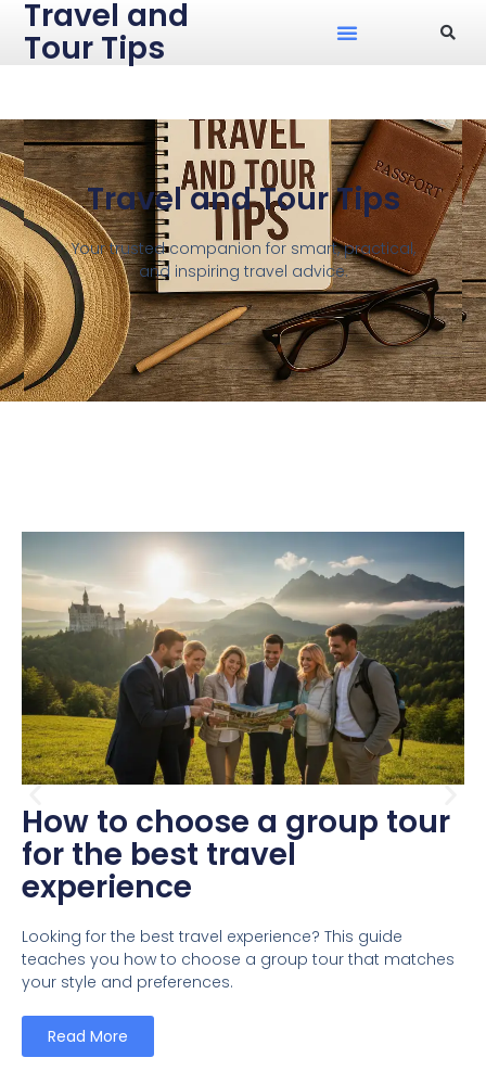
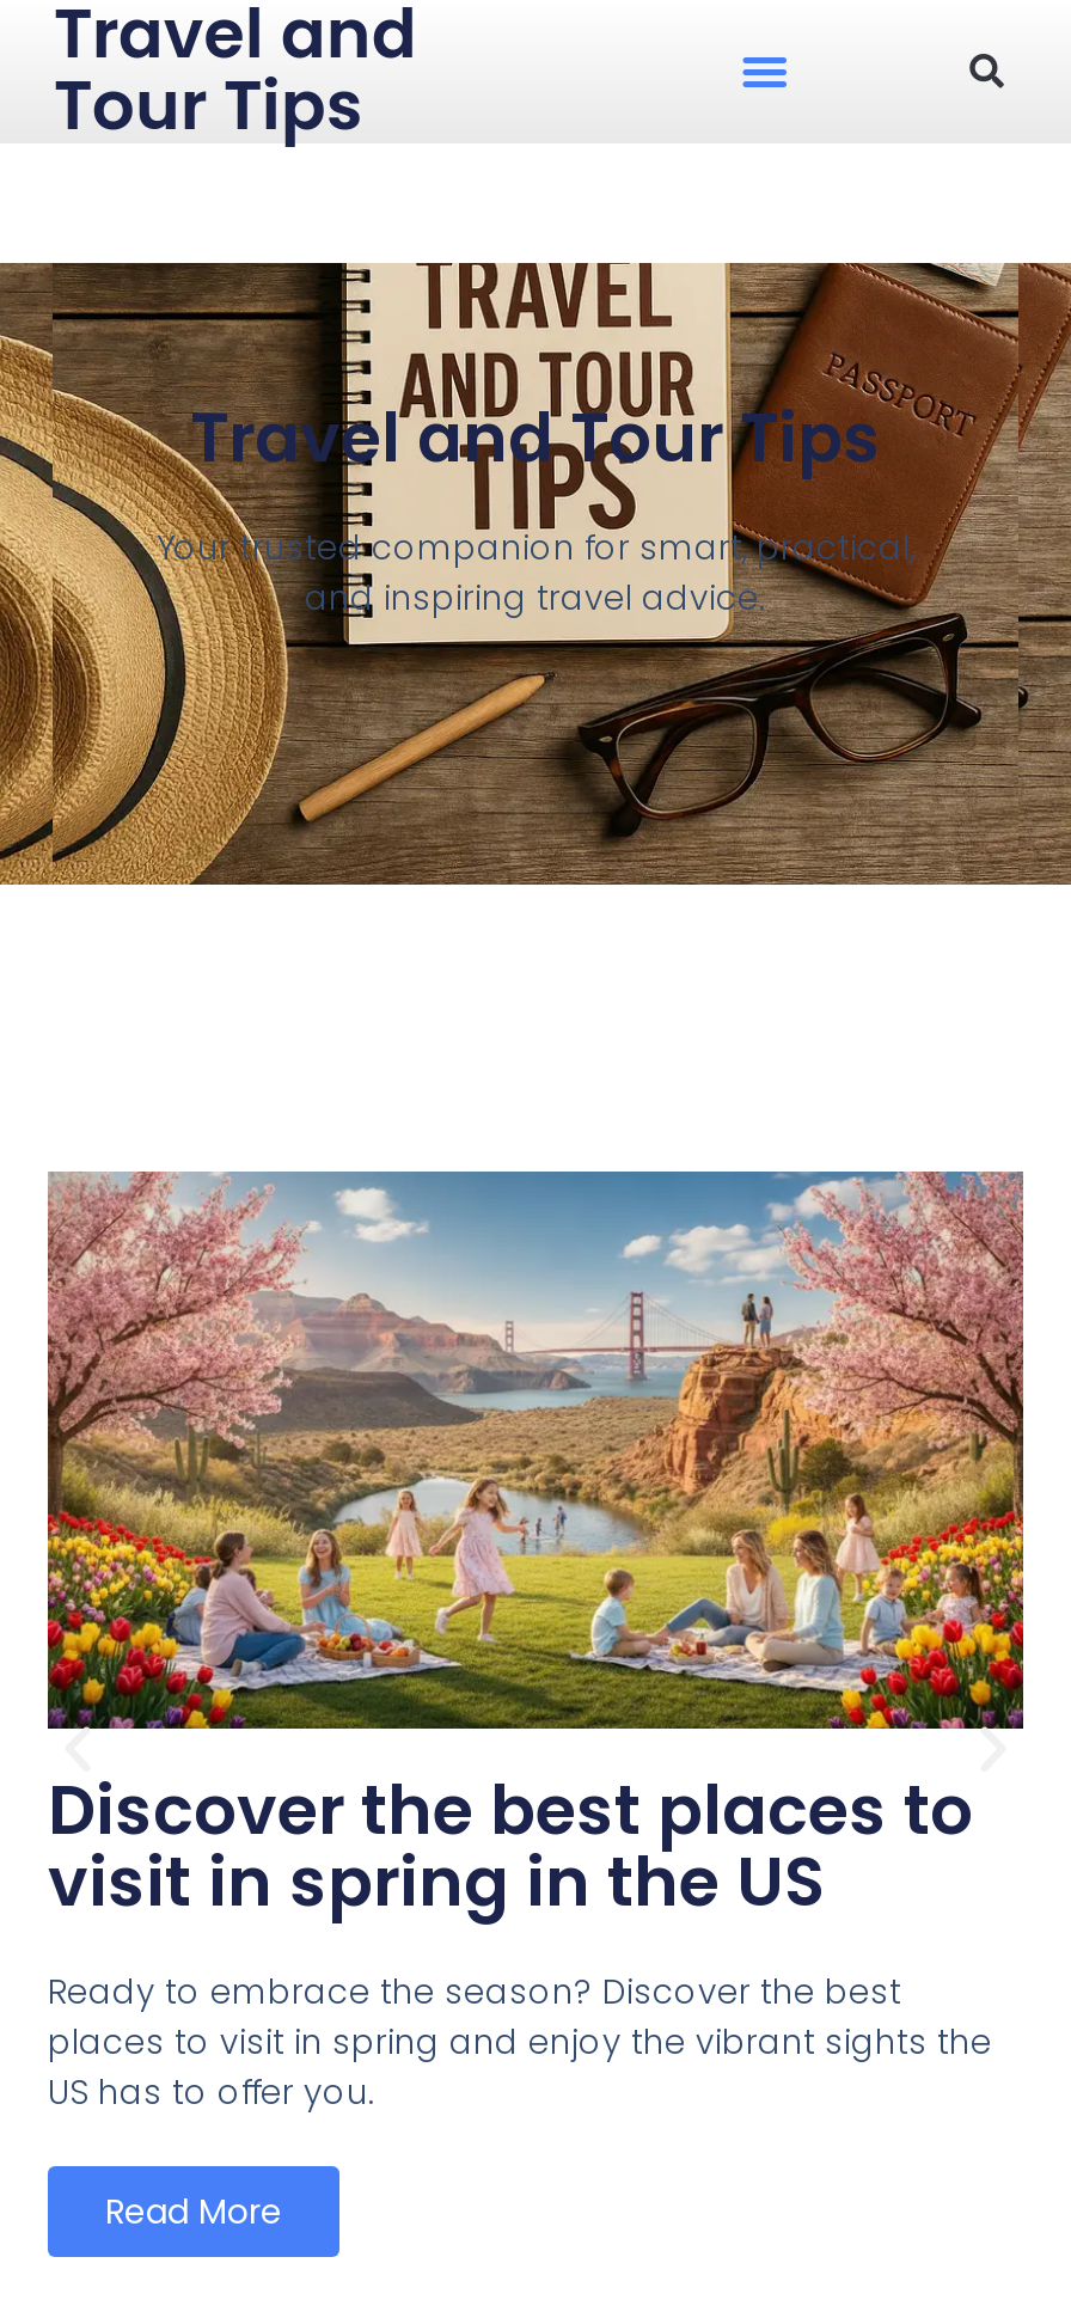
[22,531,465,993] [image] | How to choose a group tour | for the best travel | experience | Looking for the best travel experience? This guide | teaches you how to choose a group tour that matches | your style and preferences. -> [45,1169,1026,2116] [image] | Discover the best places to | visit in spring in the US | Ready to embrace the season? Discover the best | places to visit in spring and enjoy the vibrant sights the | US has to offer you.

